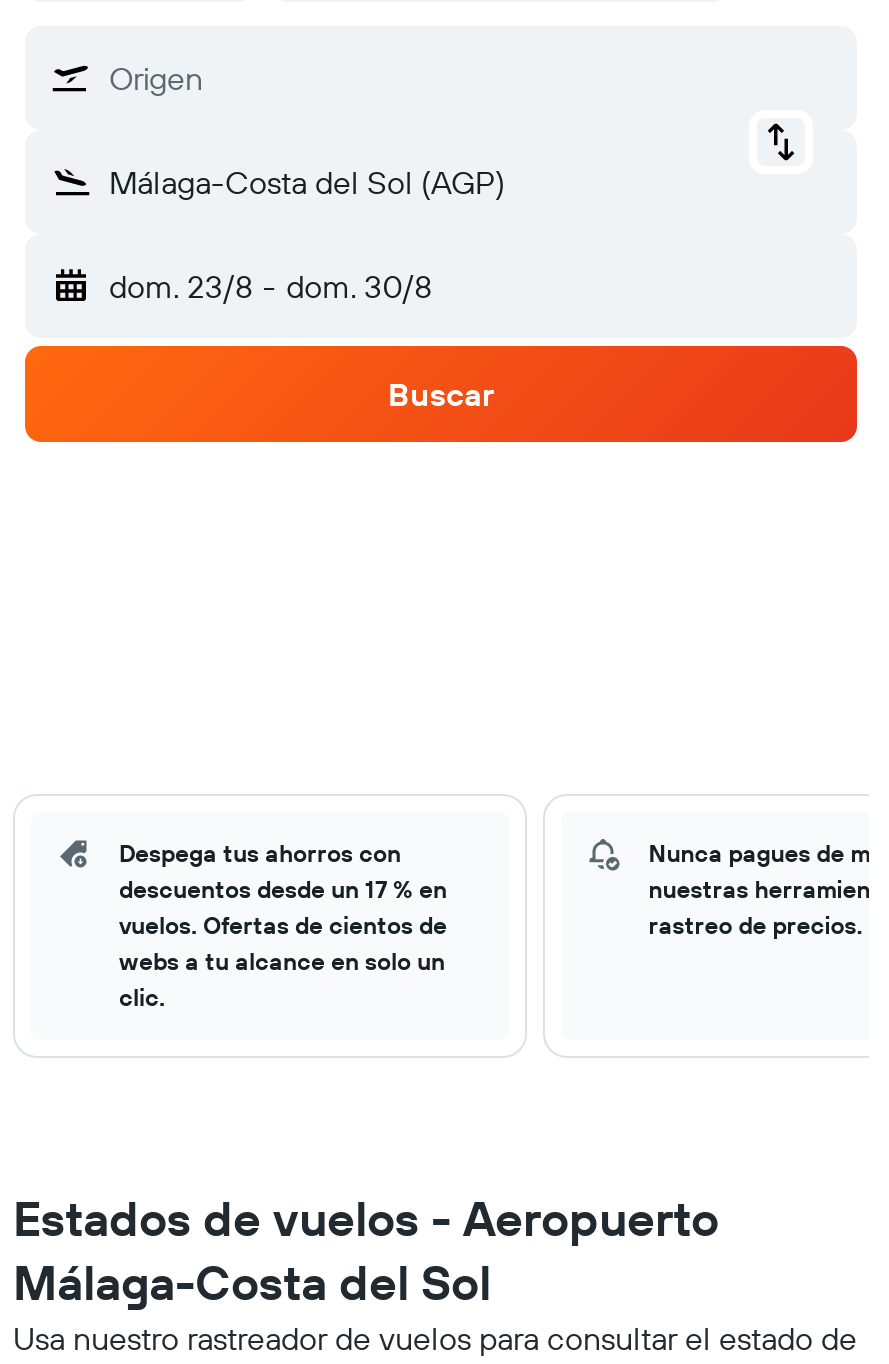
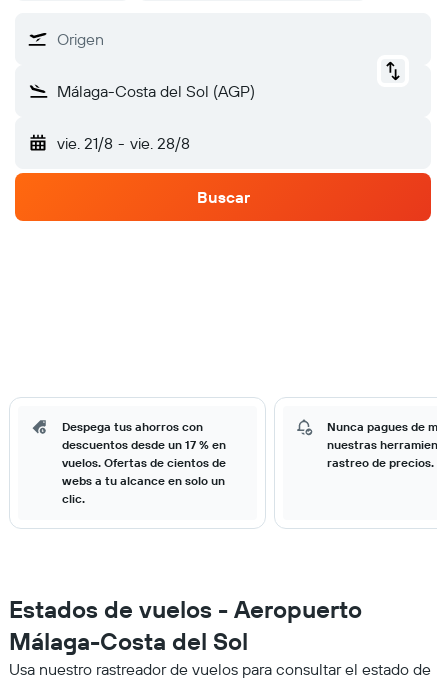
[109,266,432,306] dom. 23/8 - dom. 30/8 -> [57,133,190,153] vie. 21/8 - vie. 28/8

